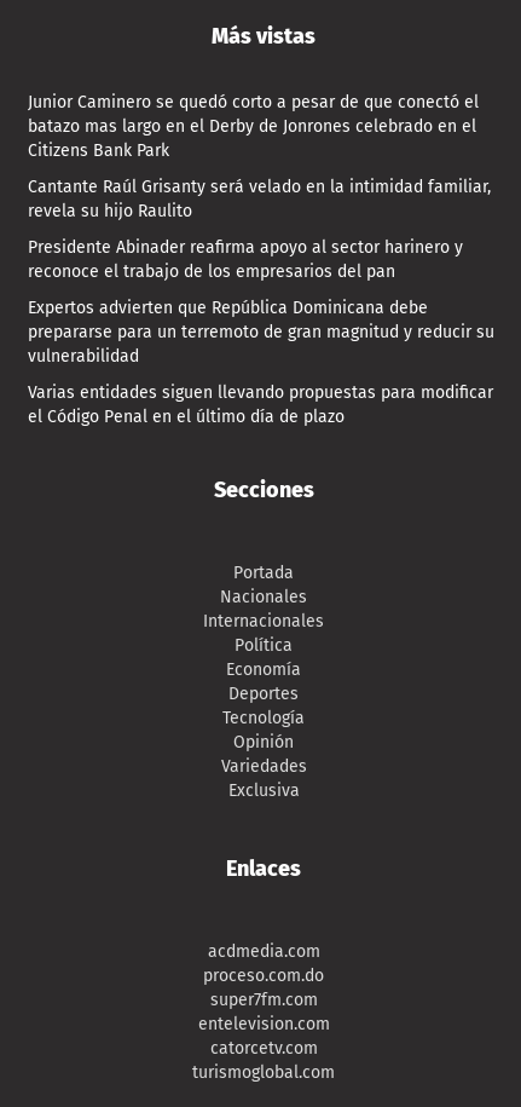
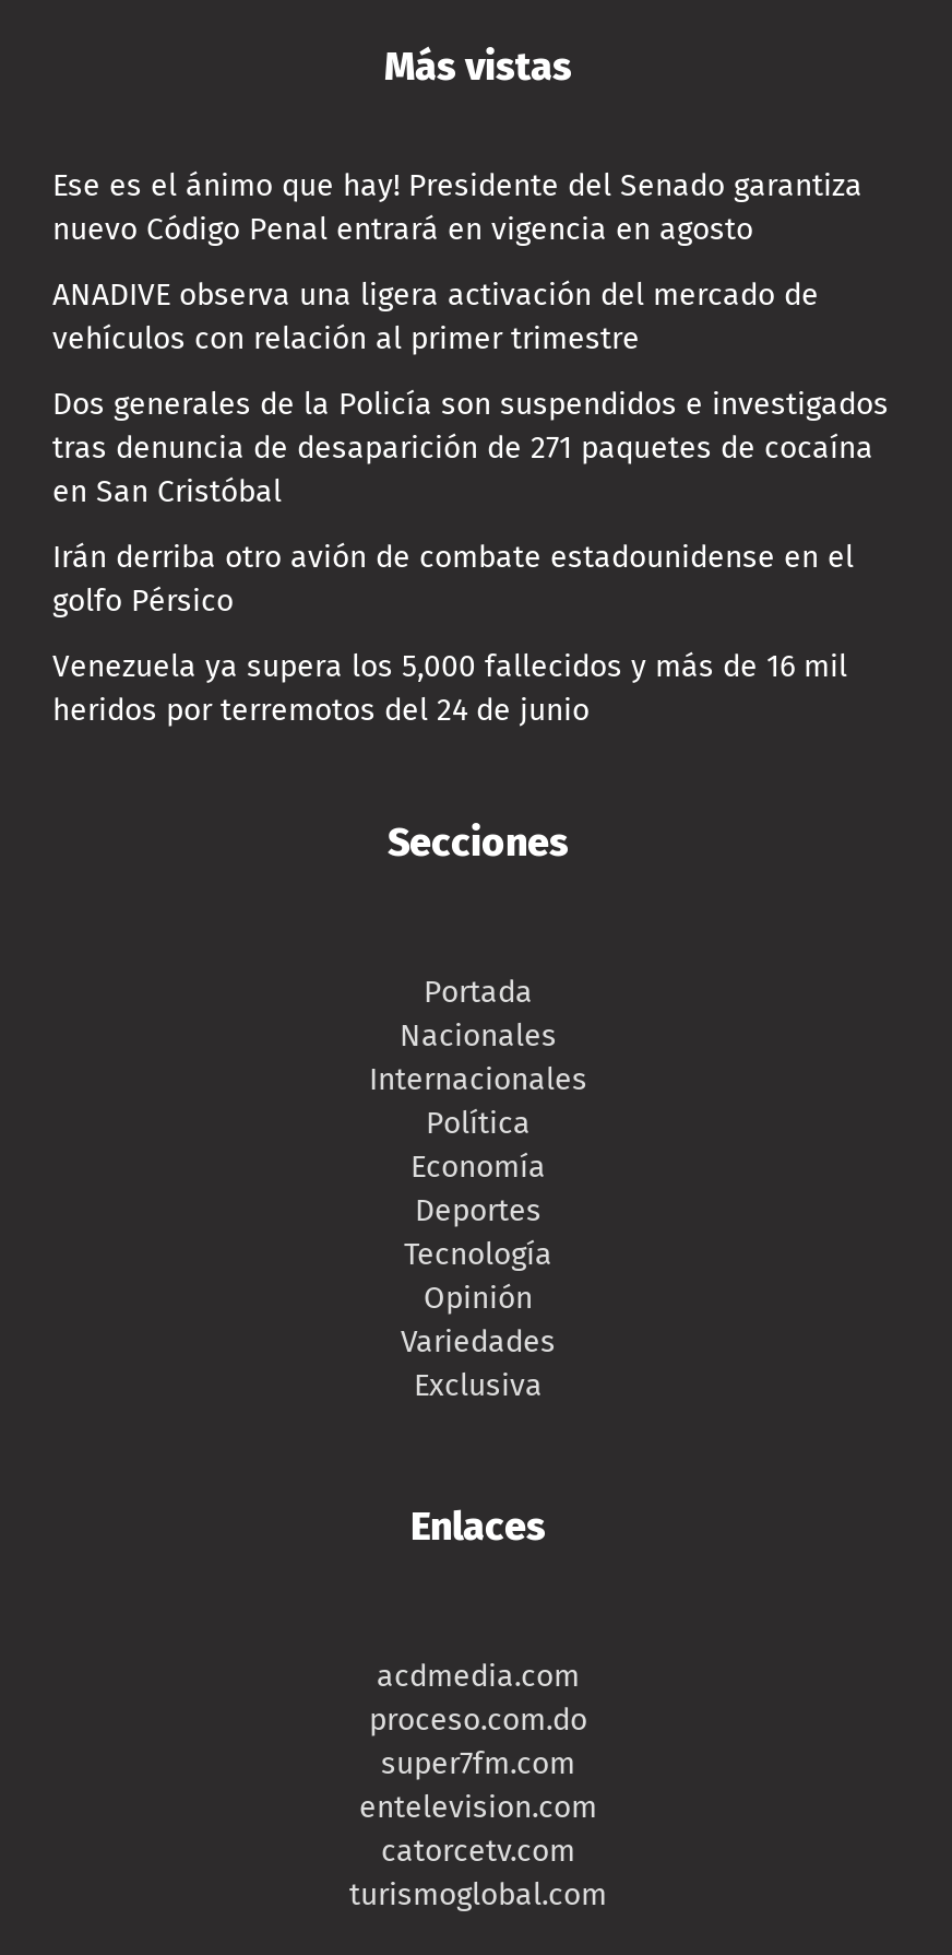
[28,92,479,161] Junior Caminero se quedó corto a pesar de que conectó el | batazo mas largo en el Derby de Jonrones celebrado en el | Citizens Bank Park -> [52,168,862,249] Ese es el ánimo que hay! Presidente del Senado garantiza | nuevo Código Penal entrará en vigencia en agosto
[28,177,491,222] Cantante Raúl Grisanty será velado en la intimidad familiar, | revela su hijo Raulito -> [52,277,819,358] ANADIVE observa una ligera activación del mercado de | vehículos con relación al primer trimestre
[28,237,463,282] Presidente Abinader reafirma apoyo al sector harinero y | reconoce el trabajo de los empresarios del pan -> [52,386,889,511] Dos generales de la Policía son suspendidos e investigados | tras denuncia de desaparición de 271 paquetes de cocaína | en San Cristóbal
[28,298,494,367] Expertos advierten que República Dominicana debe | prepararse para un terremoto de gran magnitud y reducir su | vulnerabilidad -> [52,539,854,620] Irán derriba otro avión de combate estadounidense en el | golfo Pérsico
[28,383,493,427] Varias entidades siguen llevando propuestas para modificar | el Código Penal en el último día de plazo -> [52,648,847,729] Venezuela ya supera los 5,000 fallecidos y más de 16 mil | heridos por terremotos del 24 de junio

